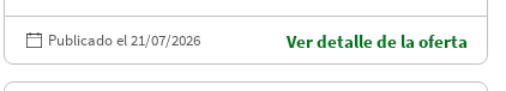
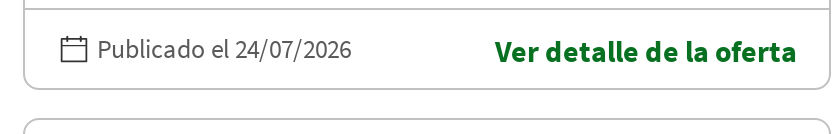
[48,29,200,50] Publicado el 21/07/2026 -> [97,31,351,65] Publicado el 24/07/2026

